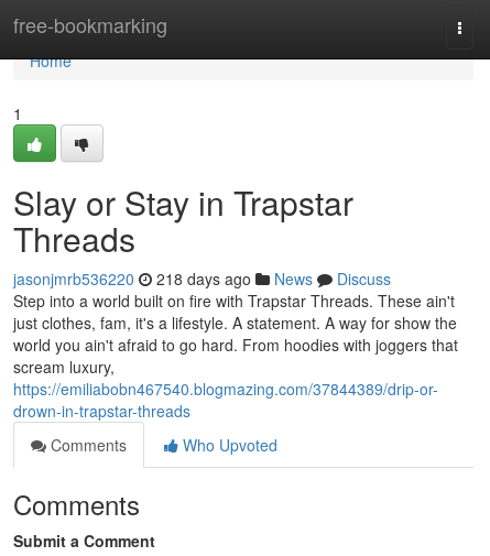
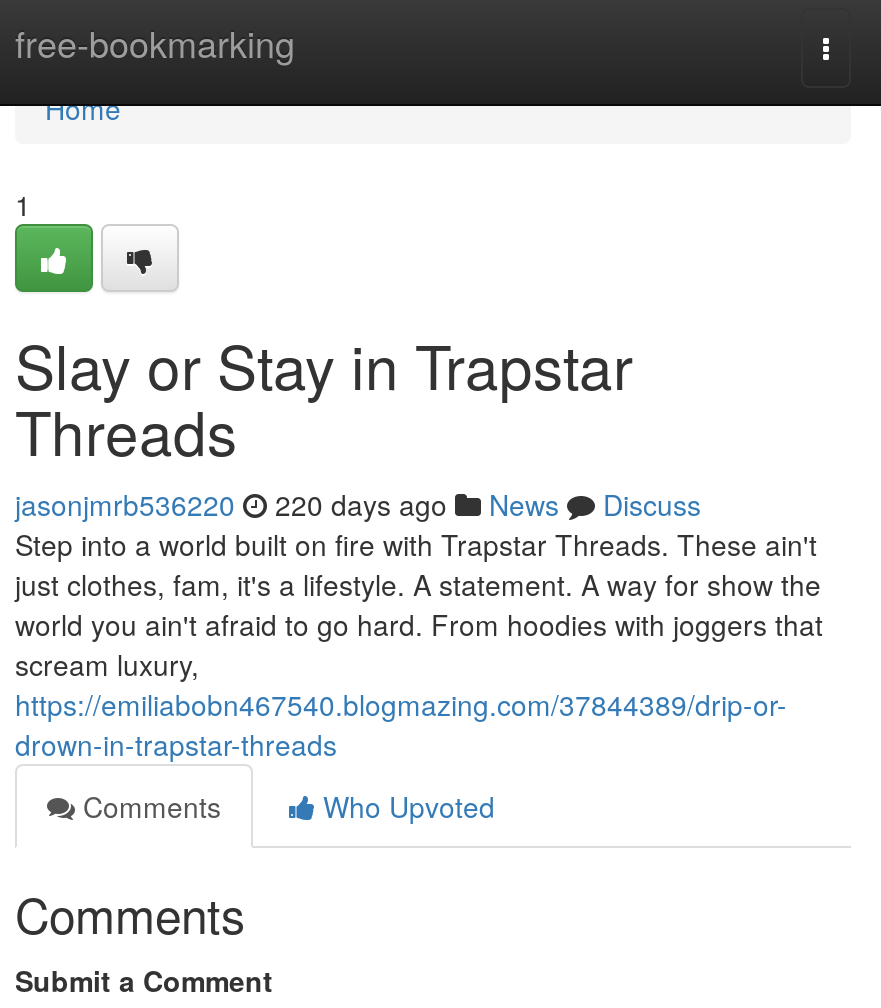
[13,268,391,290] jasonjmrb536220 218 days ago News Discuss -> [15,484,701,524] jasonjmrb536220 220 days ago News Discuss

